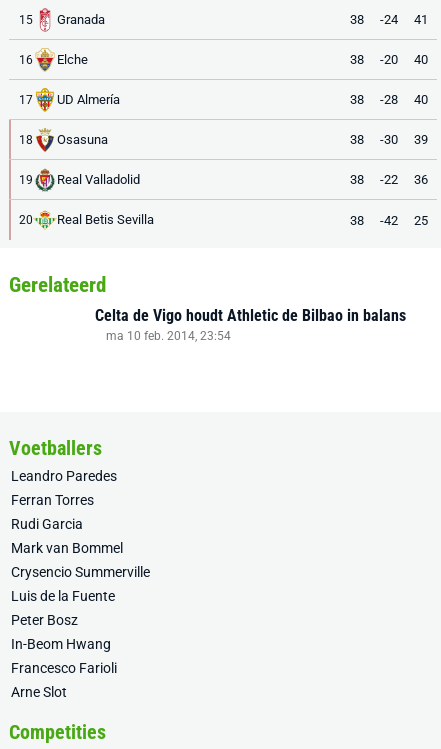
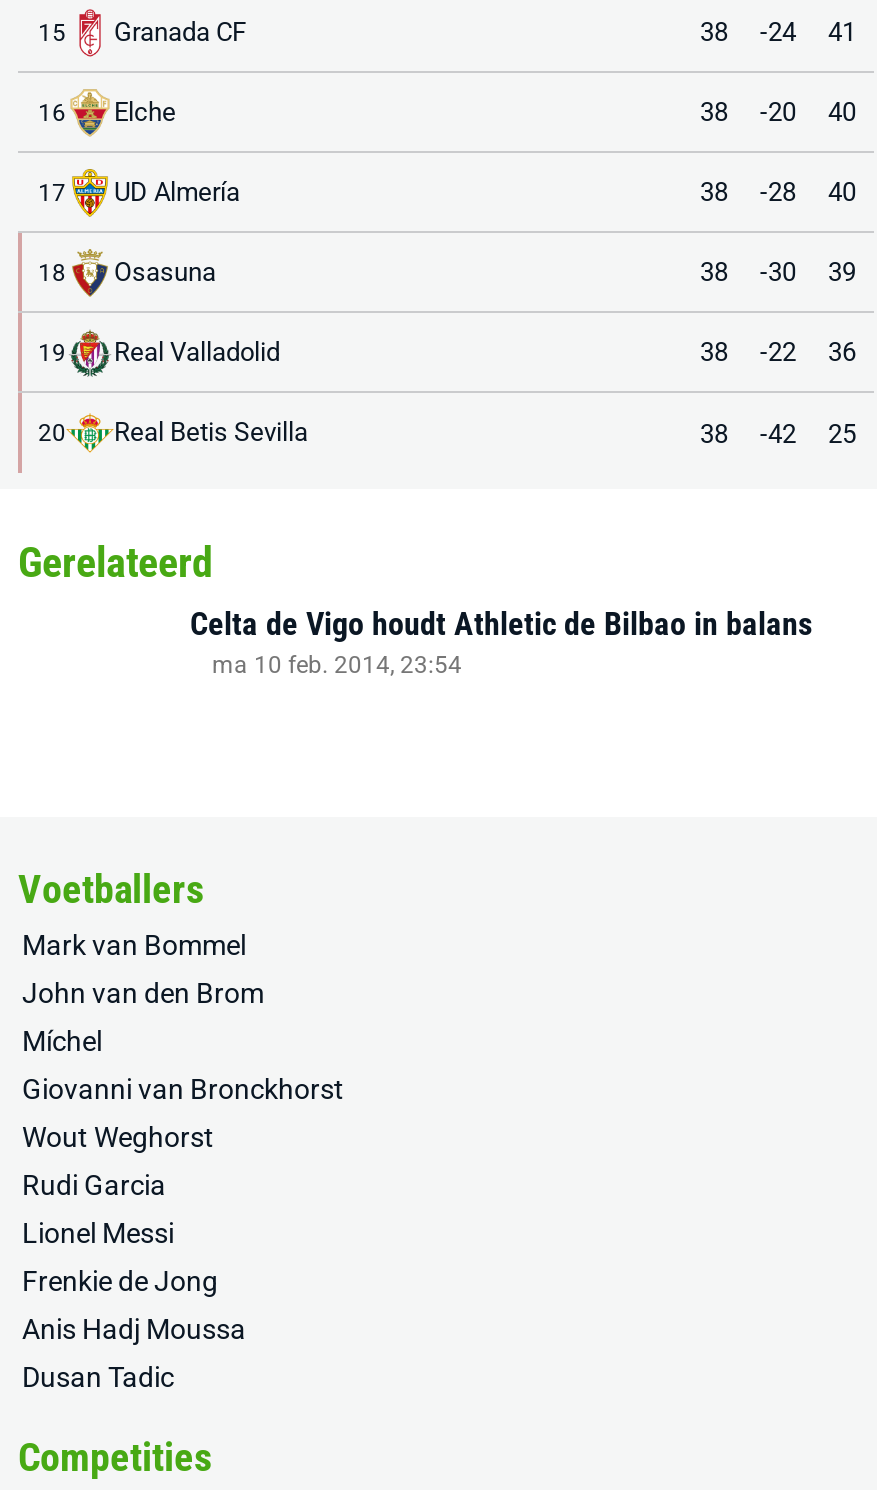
[57,11,105,26] Granada -> [114,16,246,46] Granada CF
[11,468,117,508] Leandro Paredes | Ferran Torres -> [22,977,344,1153] John van den Brom | Míchel | Giovanni van Bronckhorst | Wout Weghorst
moved [11,516,83,532] -> [22,1169,166,1201]: Rudi Garcia
moved [11,540,123,556] -> [22,929,246,961]: Mark van Bommel
[11,564,150,700] Crysencio Summerville | Luis de la Fuente | Peter Bosz | In-Beom Hwang | Francesco Farioli | Arne Slot -> [22,1217,246,1393] Lionel Messi | Frenkie de Jong | Anis Hadj Moussa | Dusan Tadic

